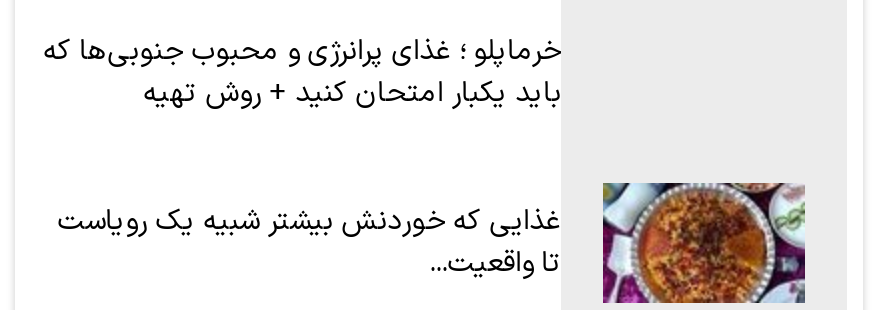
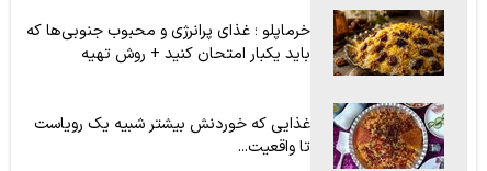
none -> [332,9,445,77] [image]

